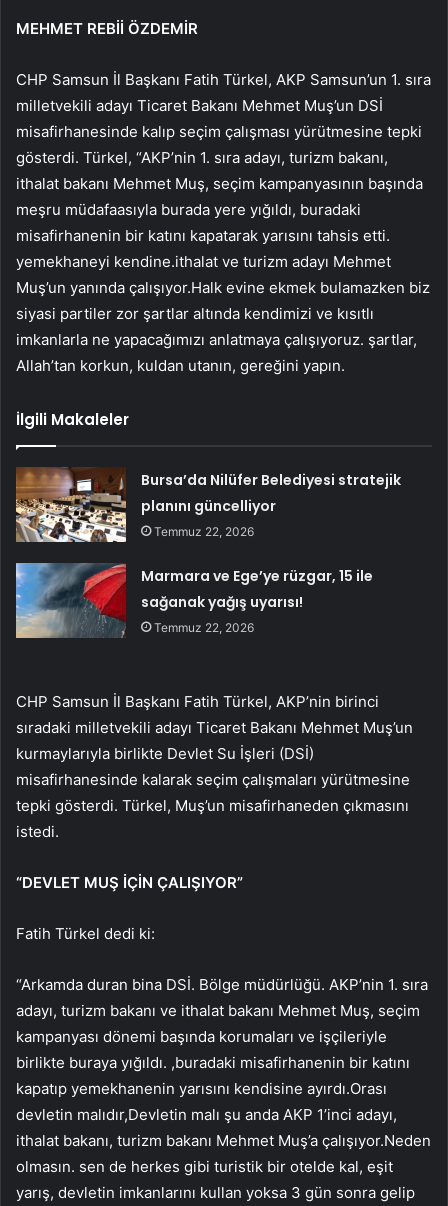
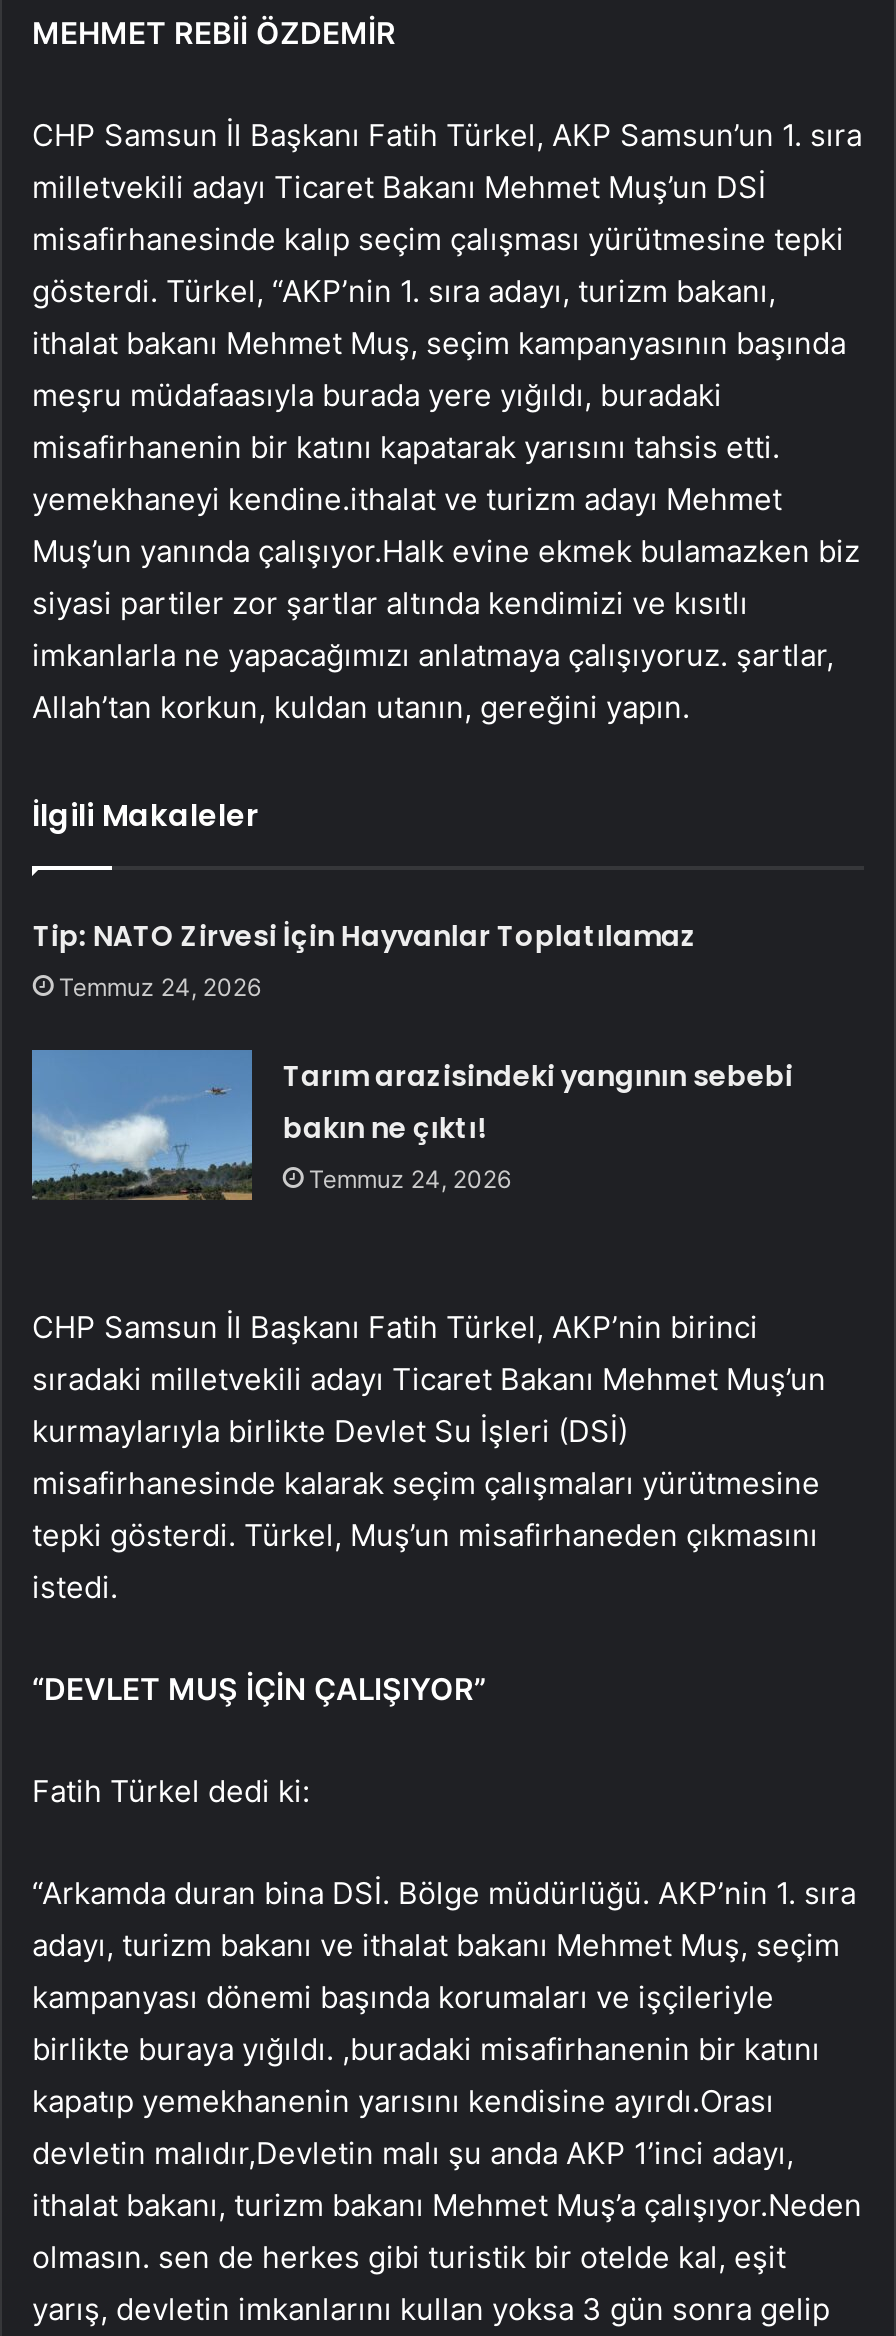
[141,470,401,539] Bursa’da Nilüfer Belediyesi stratejik | planını güncelliyor | Temmuz 22, 2026 -> [33,915,697,1001] Tip: NATO Zirvesi İçin Hayvanlar Toplatılamaz | Temmuz 24, 2026
[15,563,373,639] [image] | Marmara ve Ege’ye rüzgar, 15 ile | sağanak yağış uyarısı! | Temmuz 22, 2026 -> [30,1048,793,1202] [image] | Tarım arazisindeki yangının sebebi | bakın ne çıktı! | Temmuz 24, 2026

